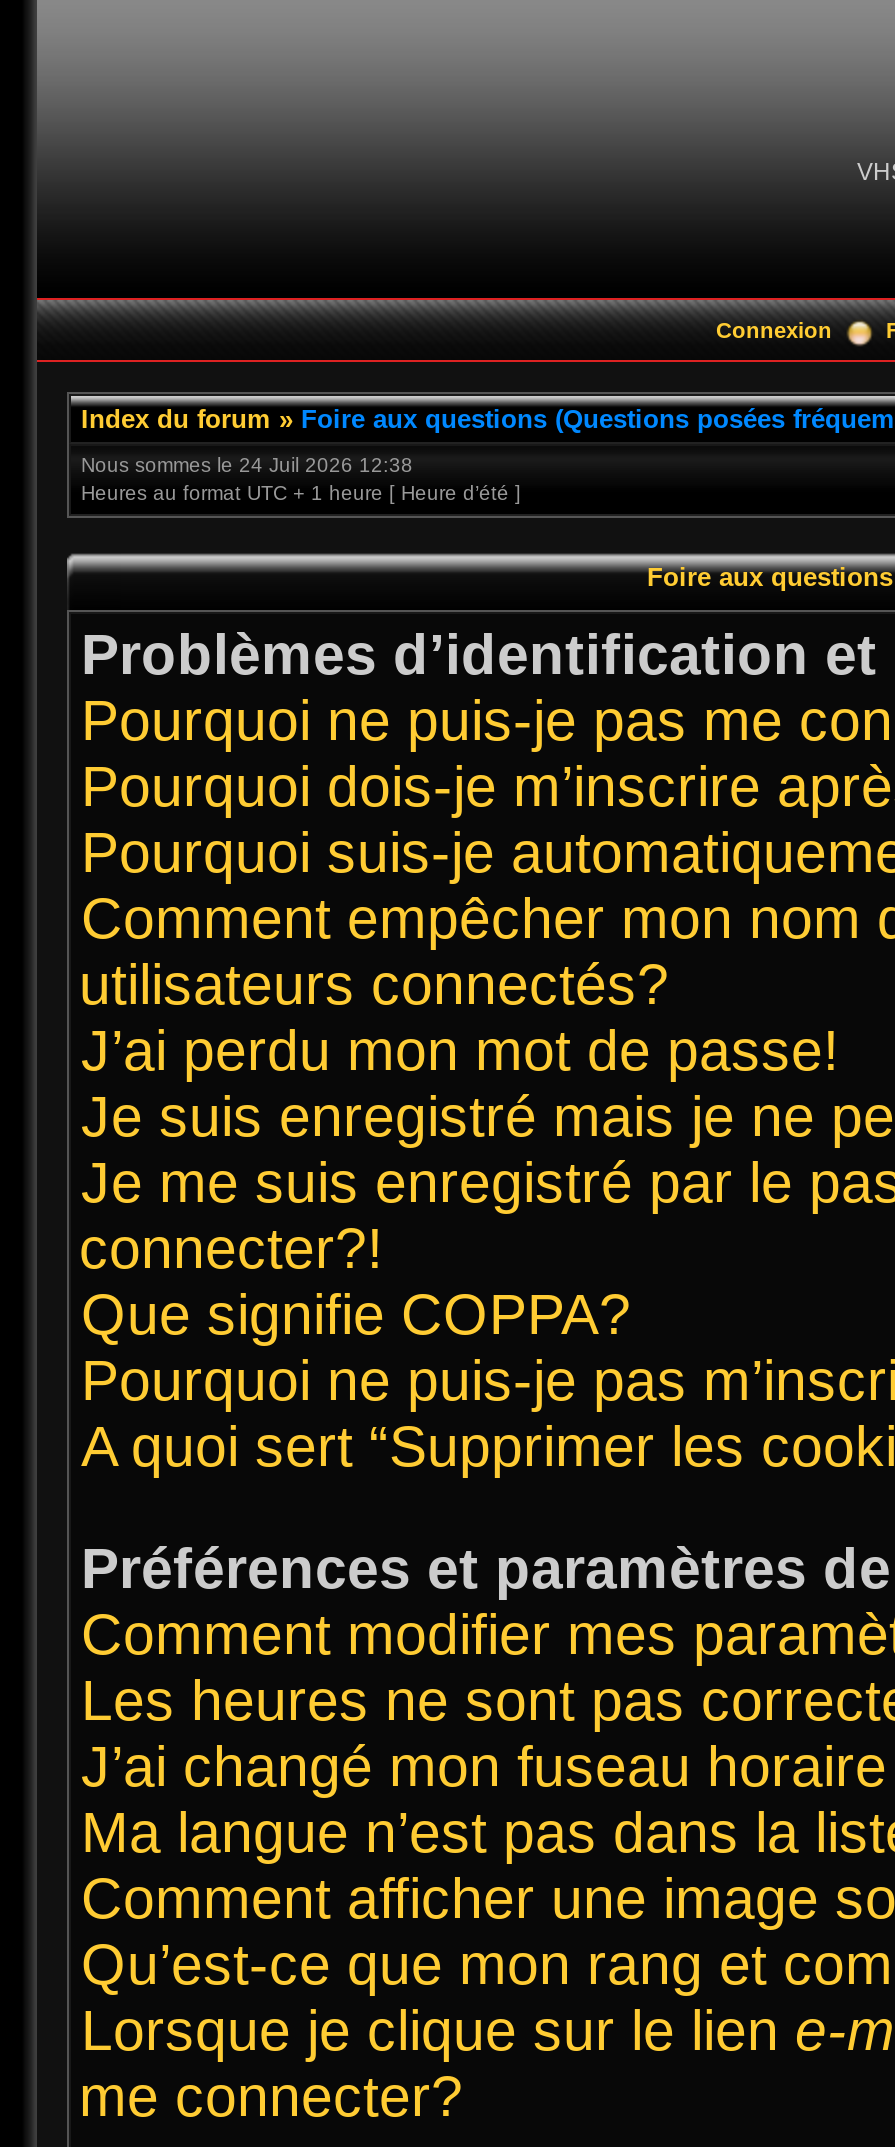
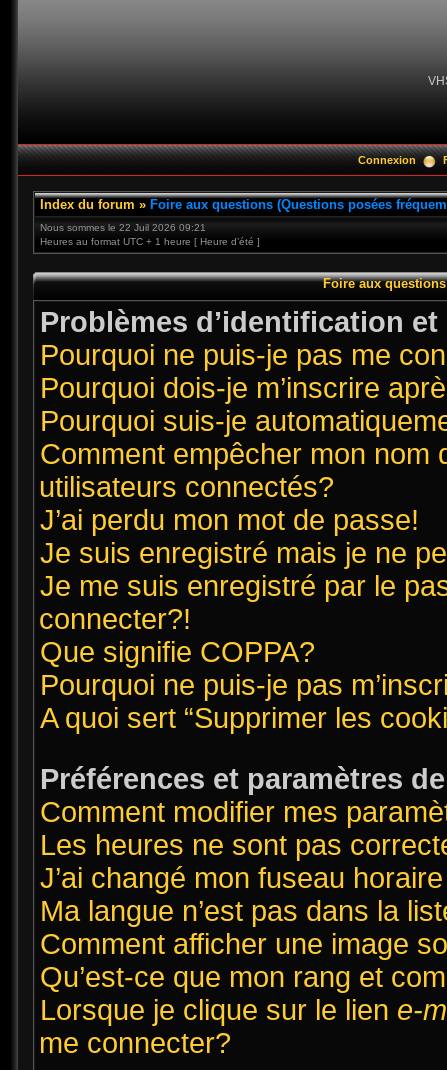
[81,454,413,476] Nous sommes le 24 Juil 2026 12:38 -> [40,222,206,233] Nous sommes le 22 Juil 2026 09:21

